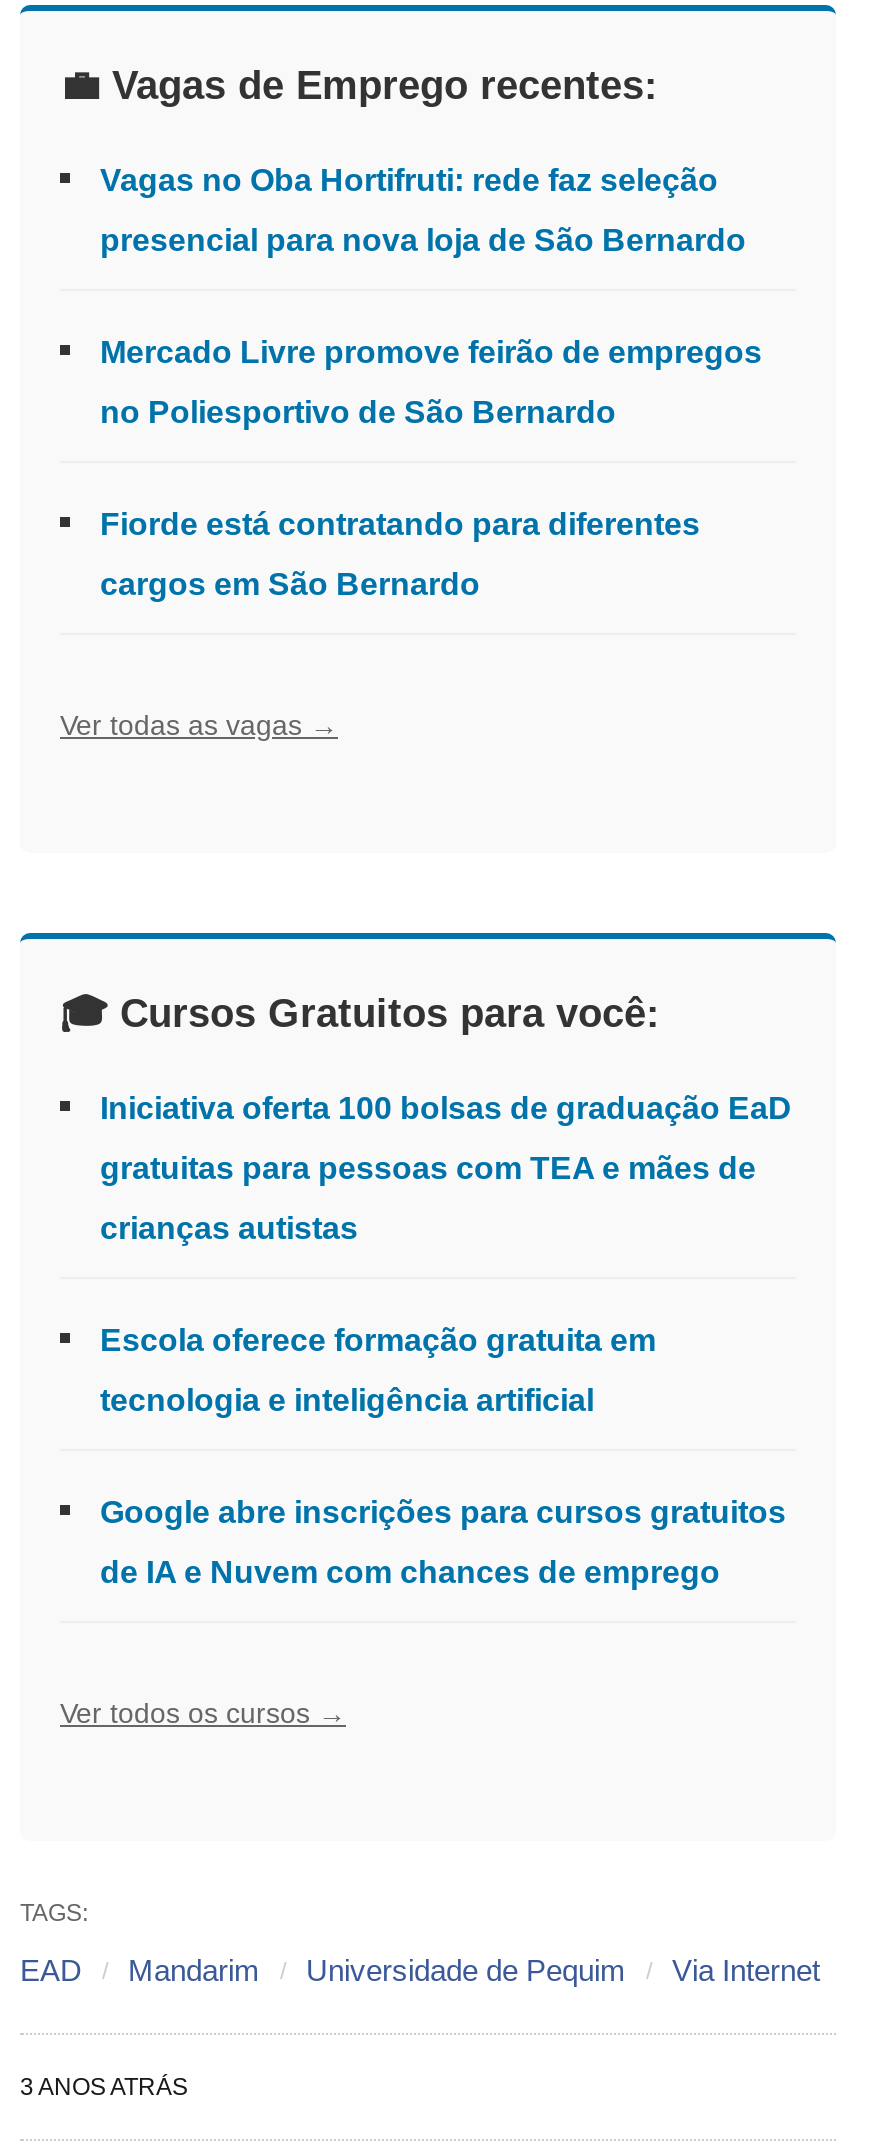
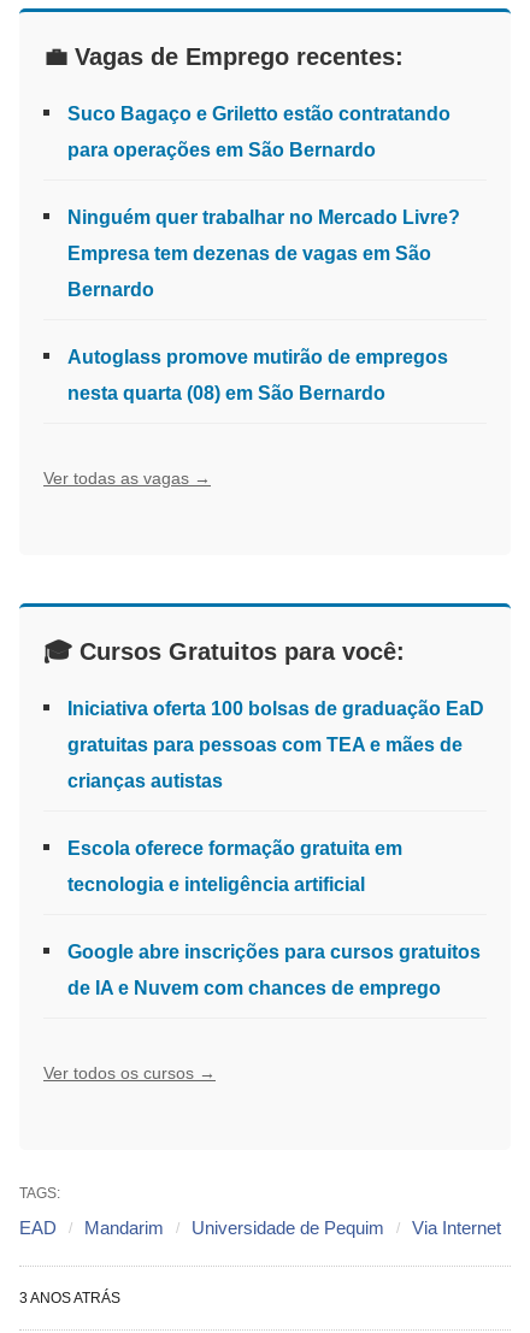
[100,163,762,601] Vagas no Oba Hortifruti: rede faz seleção | presencial para nova loja de São Bernardo | Mercado Livre promove feirão de empregos | no Poliesportivo de São Bernardo | Fiorde está contratando para diferentes | cargos em São Bernardo -> [67,104,460,403] Suco Bagaço e Griletto estão contratando | para operações em São Bernardo | Ninguém quer trabalhar no Mercado Livre? | Empresa tem dezenas de vagas em São | Bernardo | Autoglass promove mutirão de empregos | nesta quarta (08) em São Bernardo

